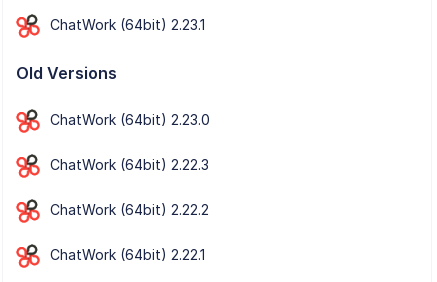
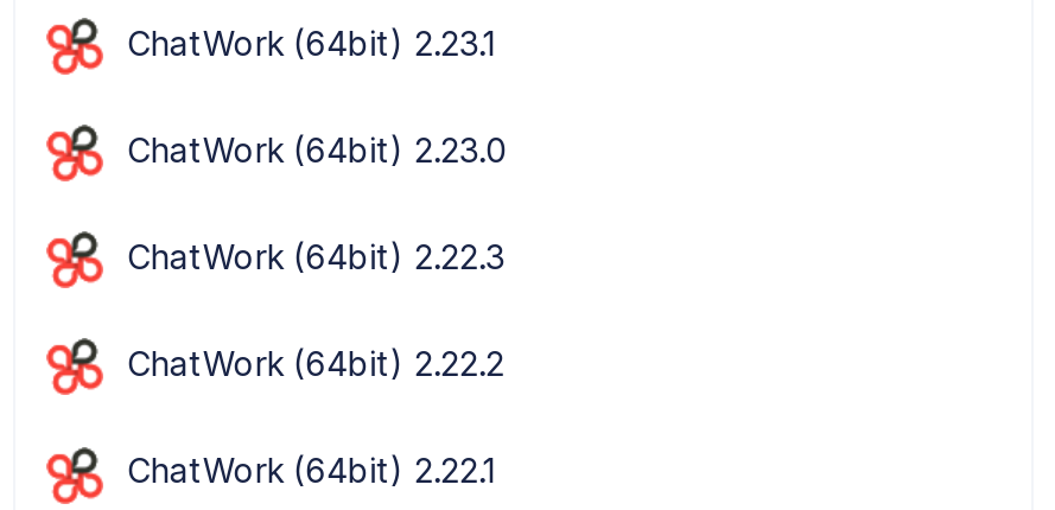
[16,63,117,83] Old Versions -> none

